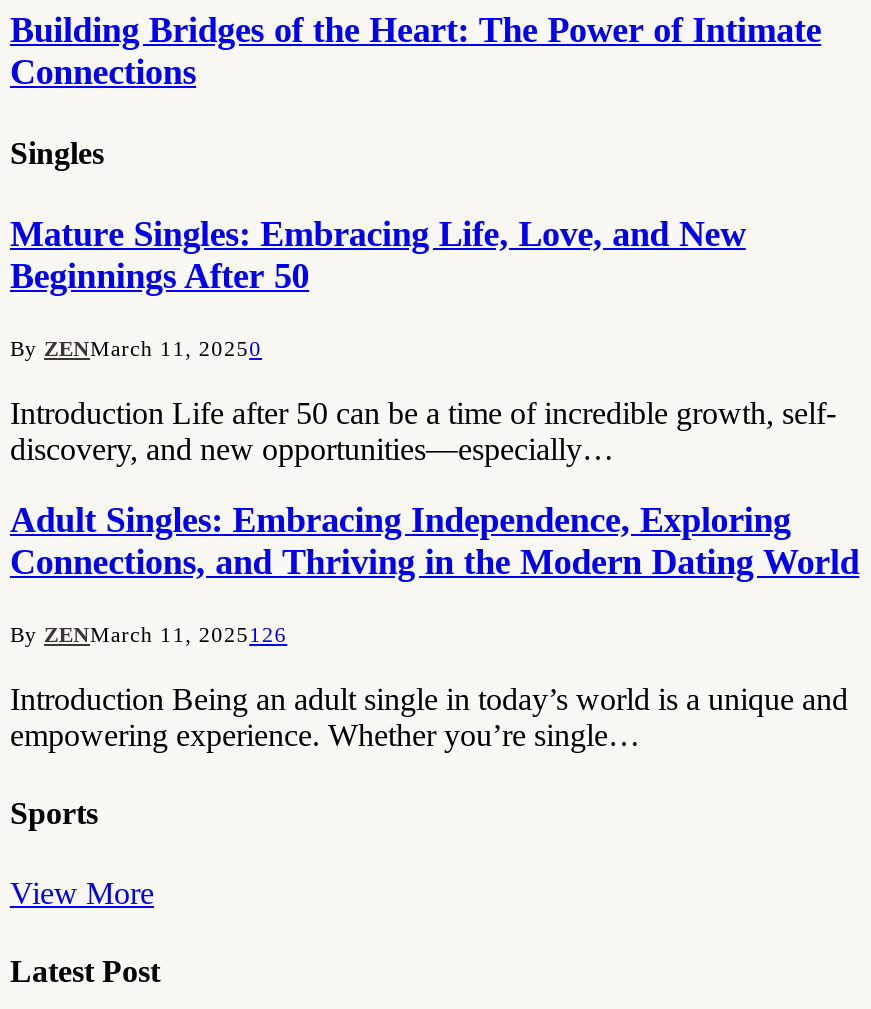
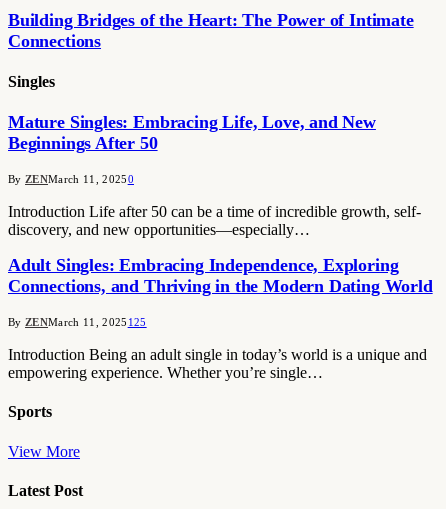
[10,622,287,646] By ZENMarch 11, 2025126 -> [8,316,147,328] By ZENMarch 11, 2025125

